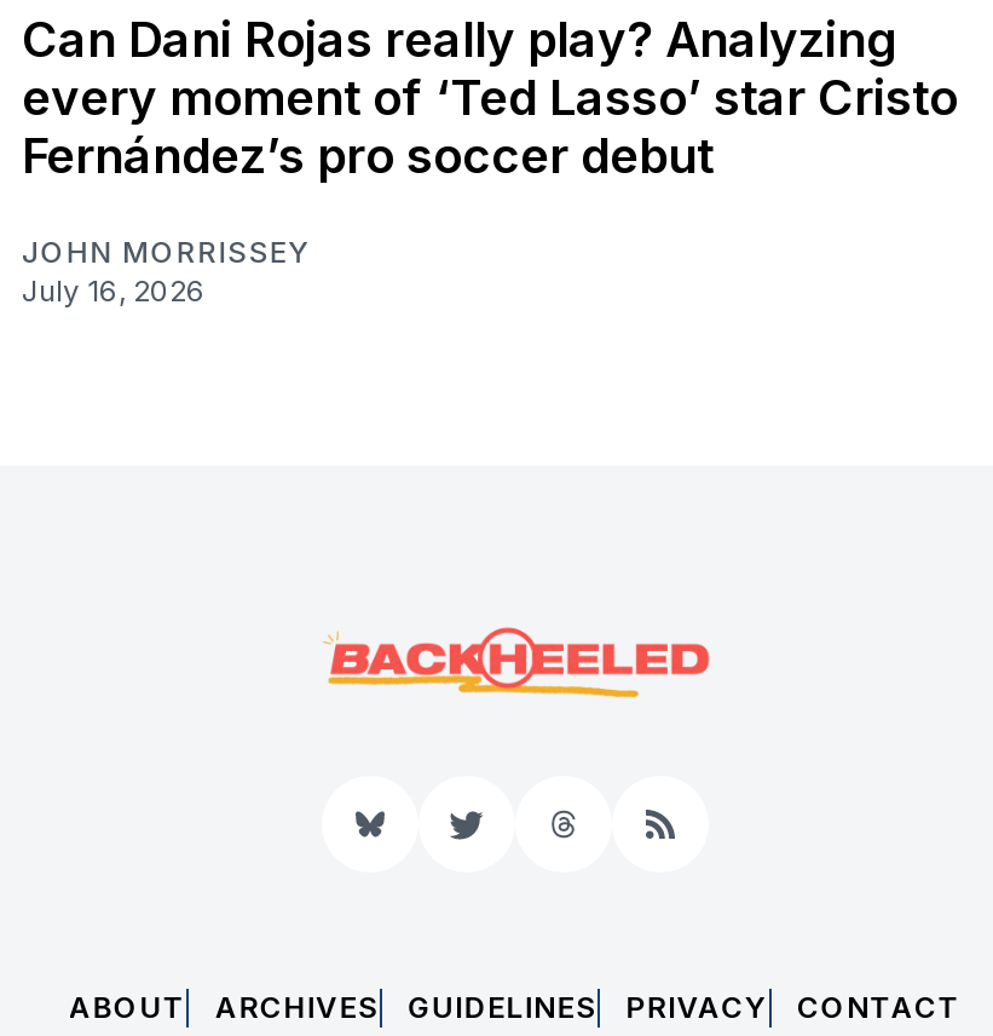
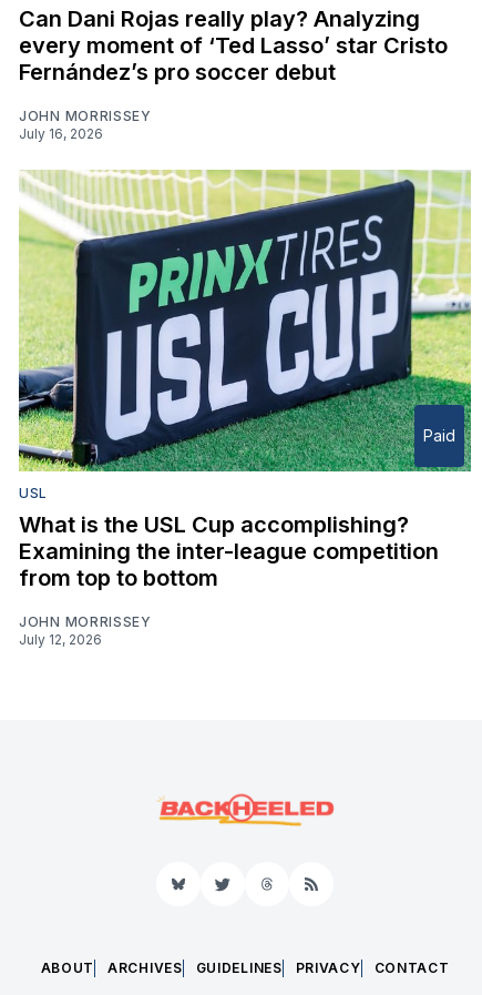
none -> [18,169,472,648] [image] | Paid | USL | What is the USL Cup accomplishing? | Examining the inter-league competition | from top to bottom | JOHN MORRISSEY | July 12, 2026

